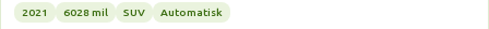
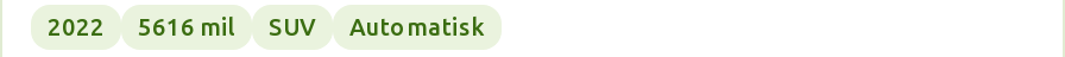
[22,6,108,18] 2021 | 6028 mil -> [48,14,235,40] 2022 | 5616 mil

